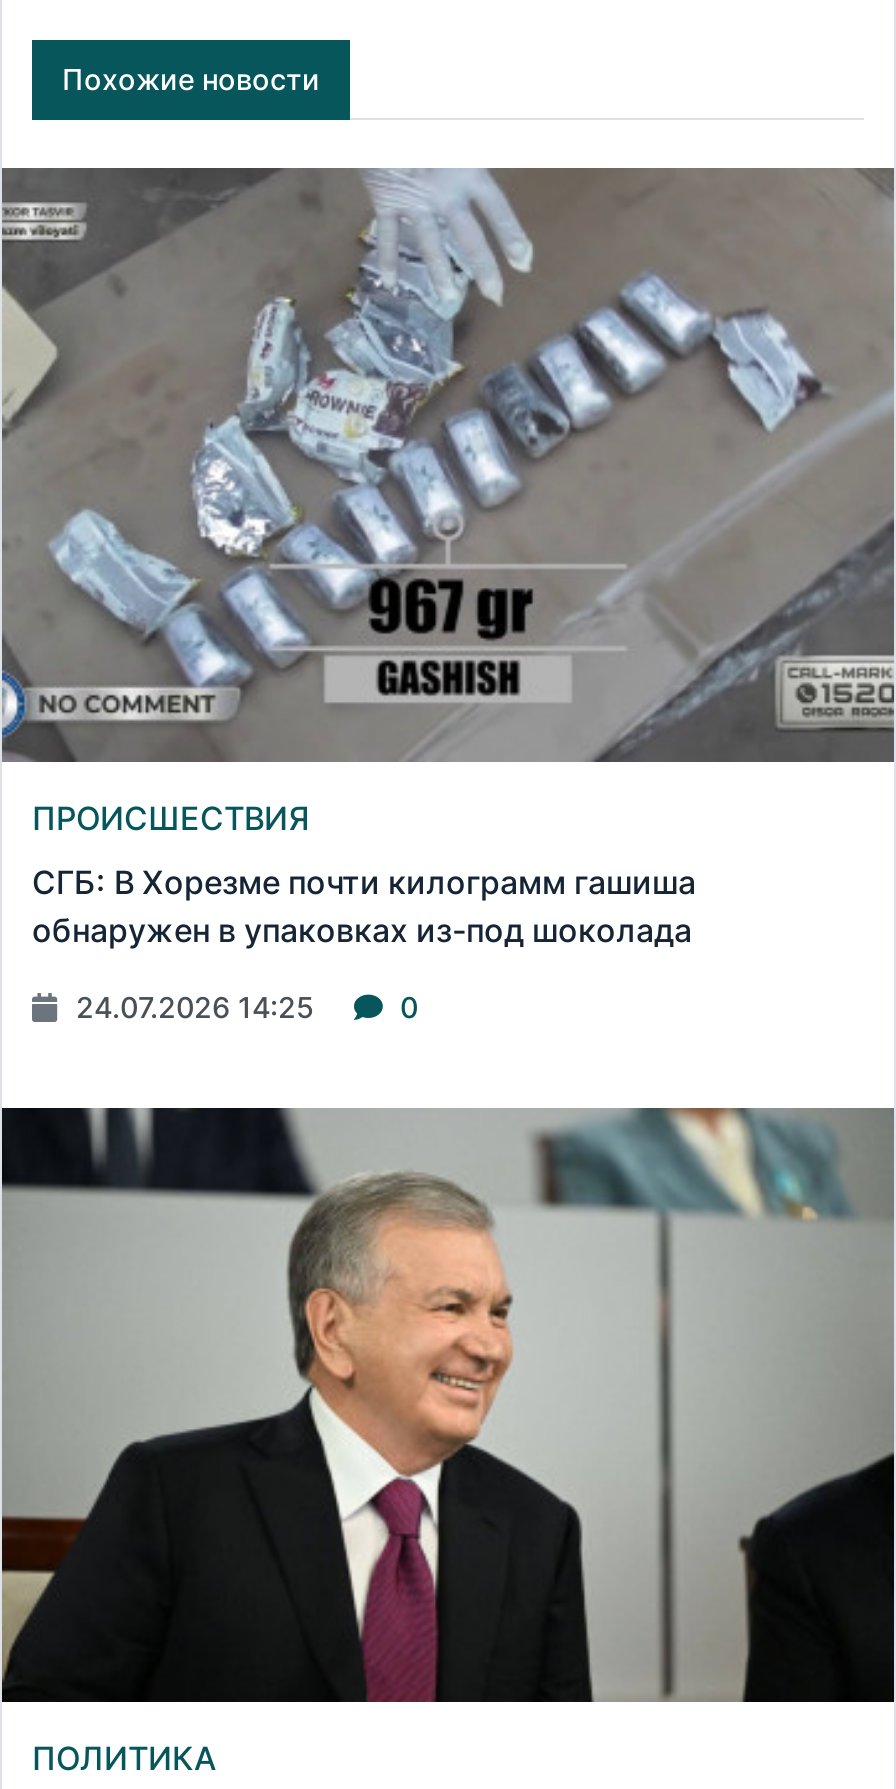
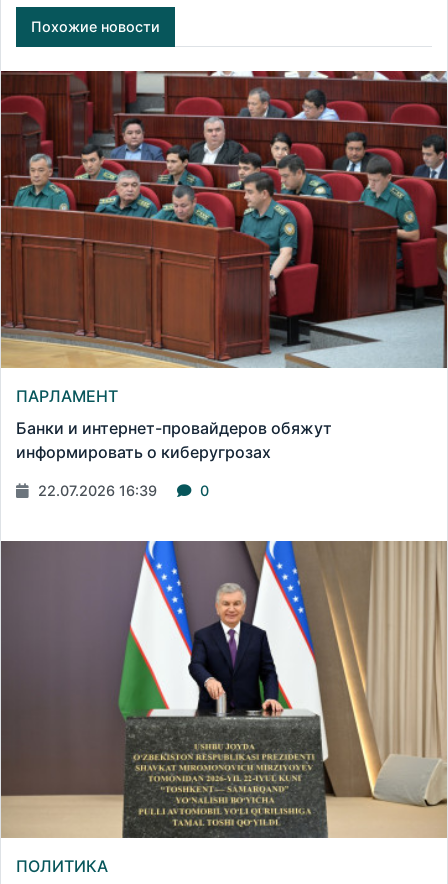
[6,166,890,838] [image] | ПРОИСШЕСТВИЯ -> [3,70,445,406] [image] | ПАРЛАМЕНТ
[32,862,696,950] СГБ: В Хорезме почти килограмм гашиша | обнаружен в упаковках из-под шоколада -> [16,418,332,462] Банки и интернет-провайдеров обяжут | информировать о киберугрозах
[68,990,314,1024] 24.07.2026 14:25 -> [34,482,157,499] 22.07.2026 16:39
[6,1106,890,1704] [image] -> [3,540,445,838] [image]

